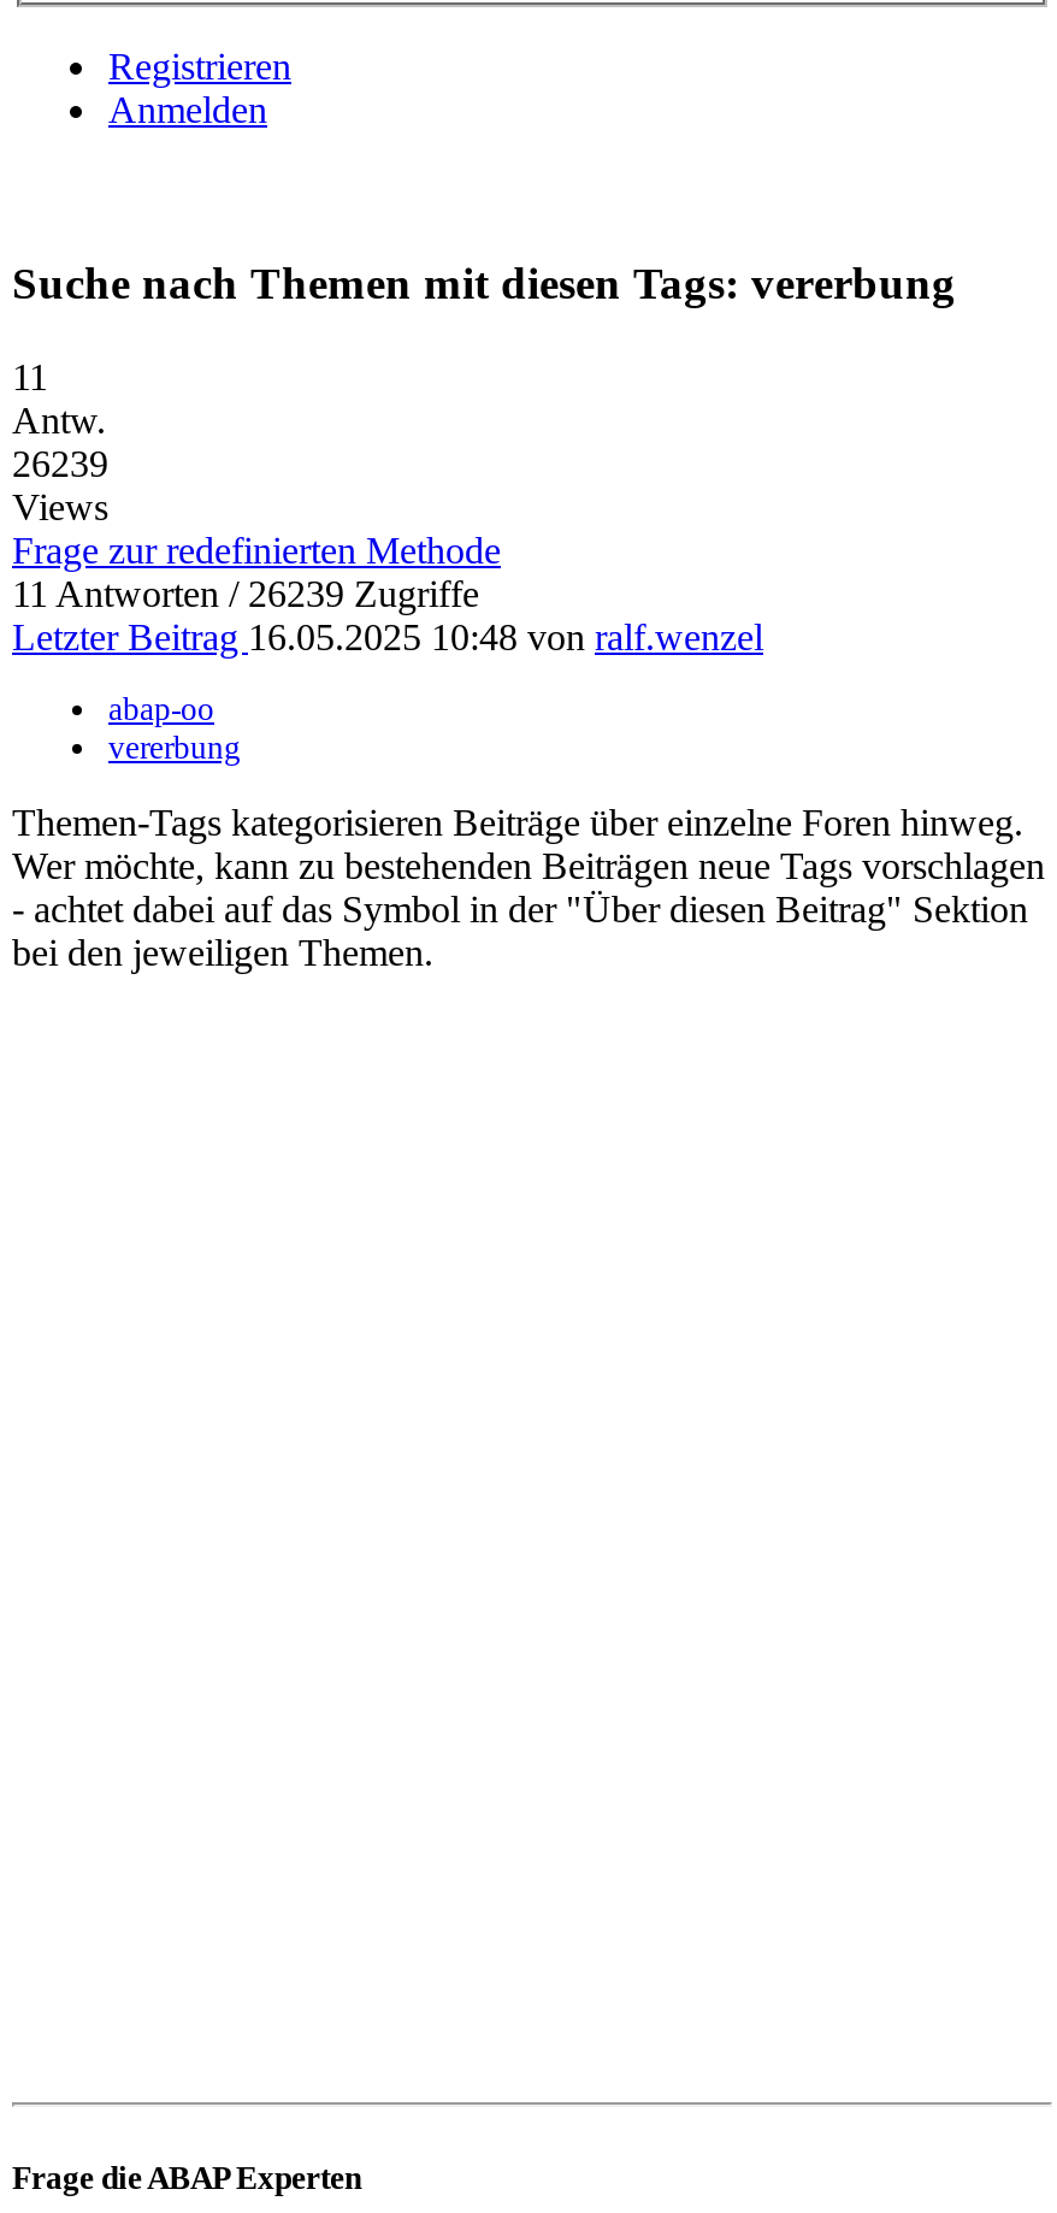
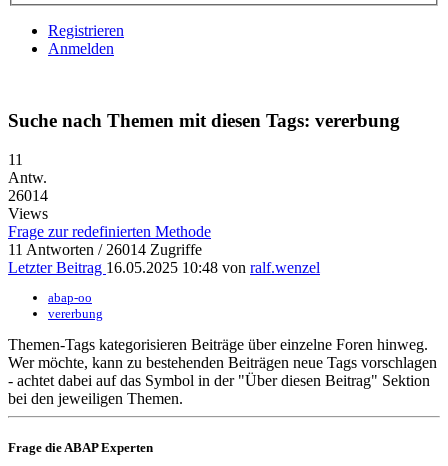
[12,443,108,484] 26239 -> [8,187,48,204] 26014
[12,573,479,614] 11 Antworten / 26239 Zugriffe -> [8,241,202,258] 11 Antworten / 26014 Zugriffe

